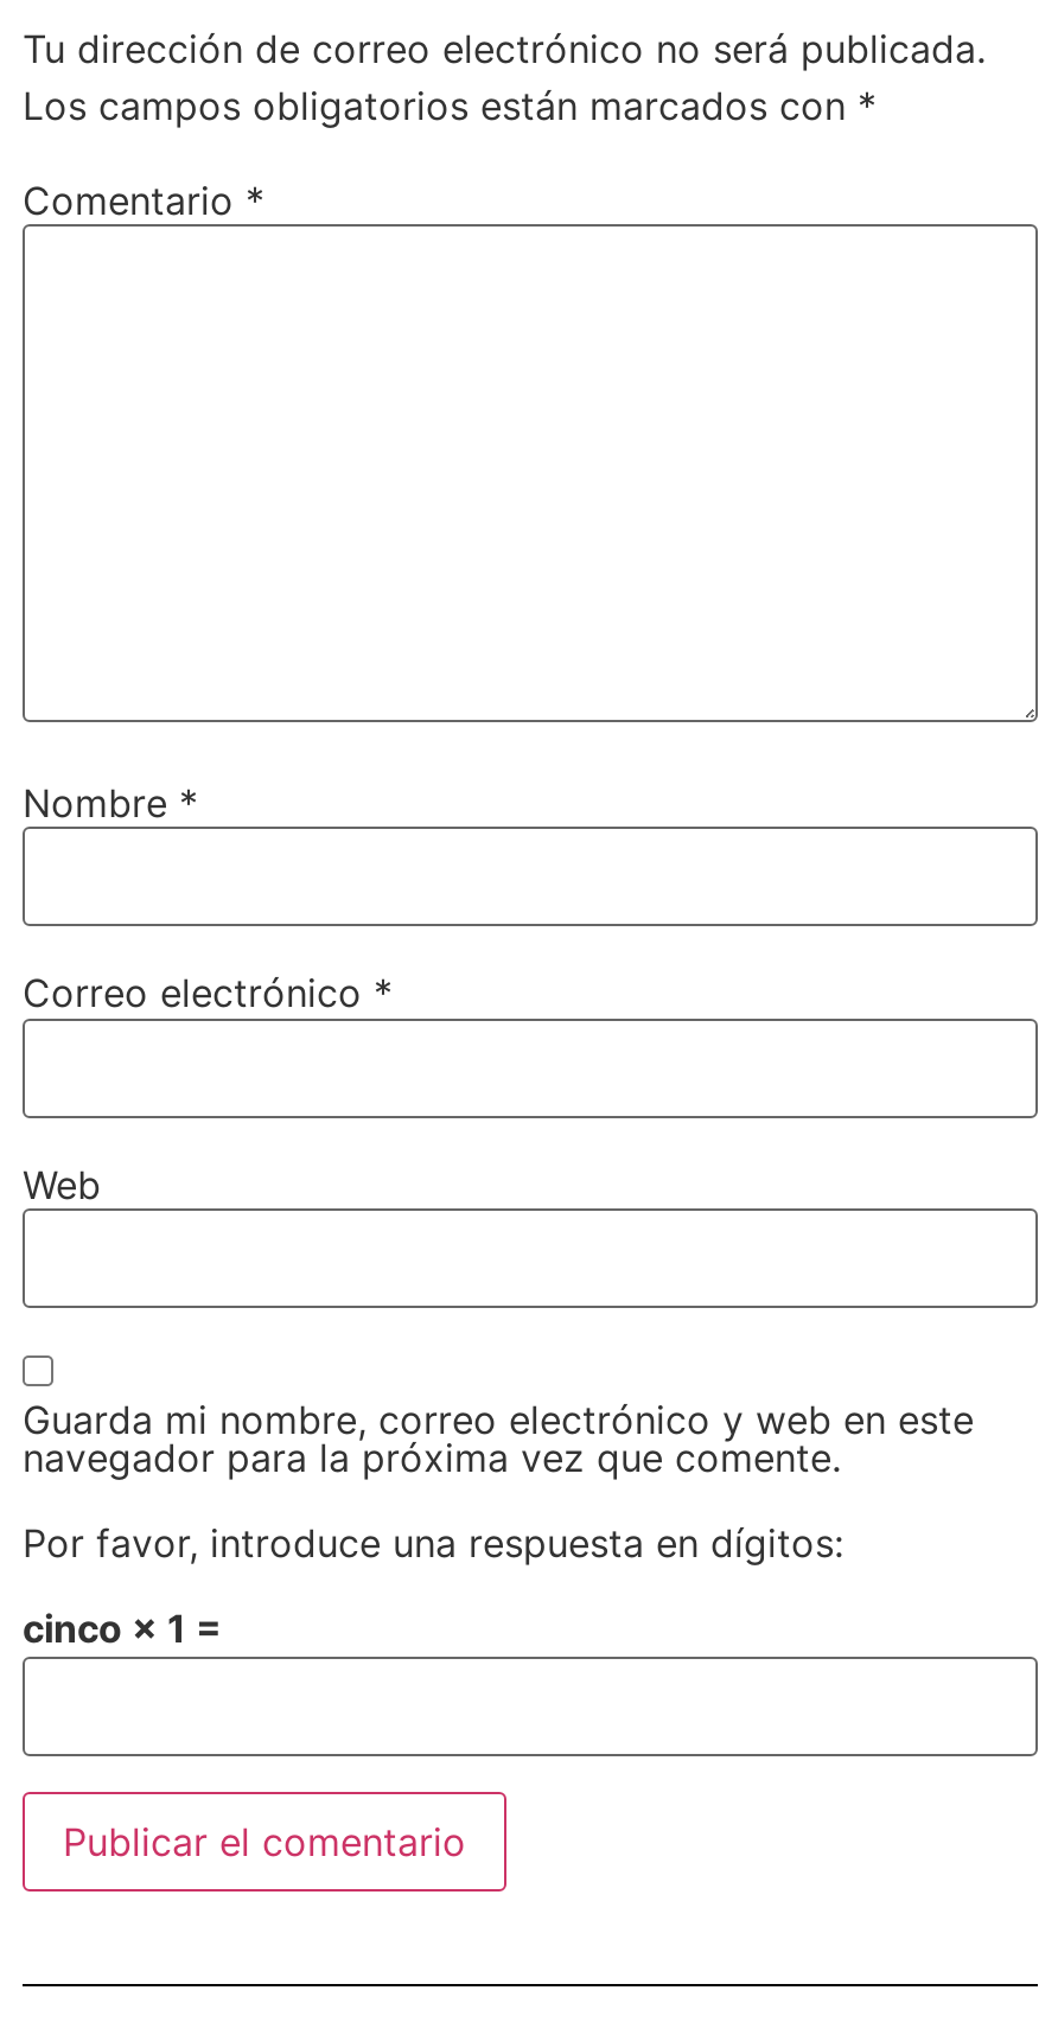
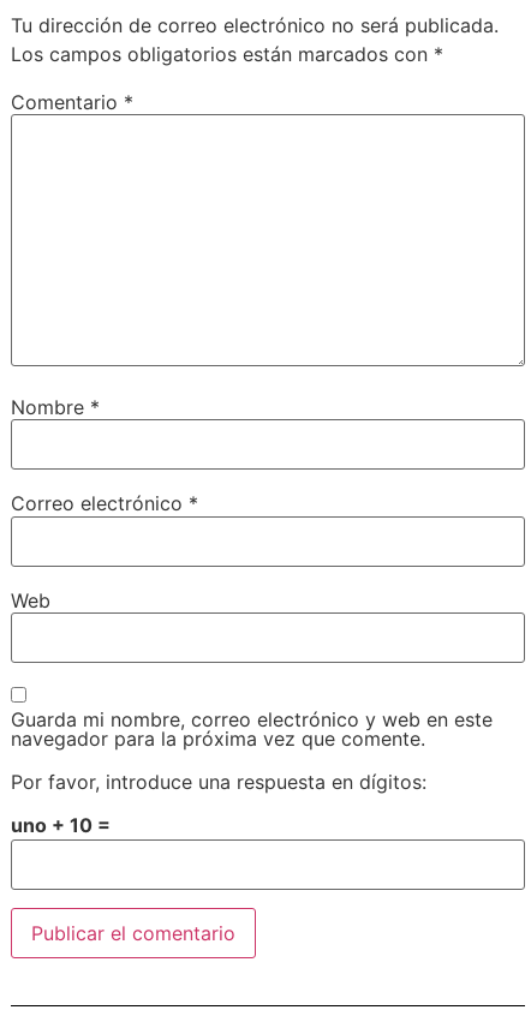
[23,1605,222,1653] cinco × 1 = -> [11,813,111,837] uno + 10 =

